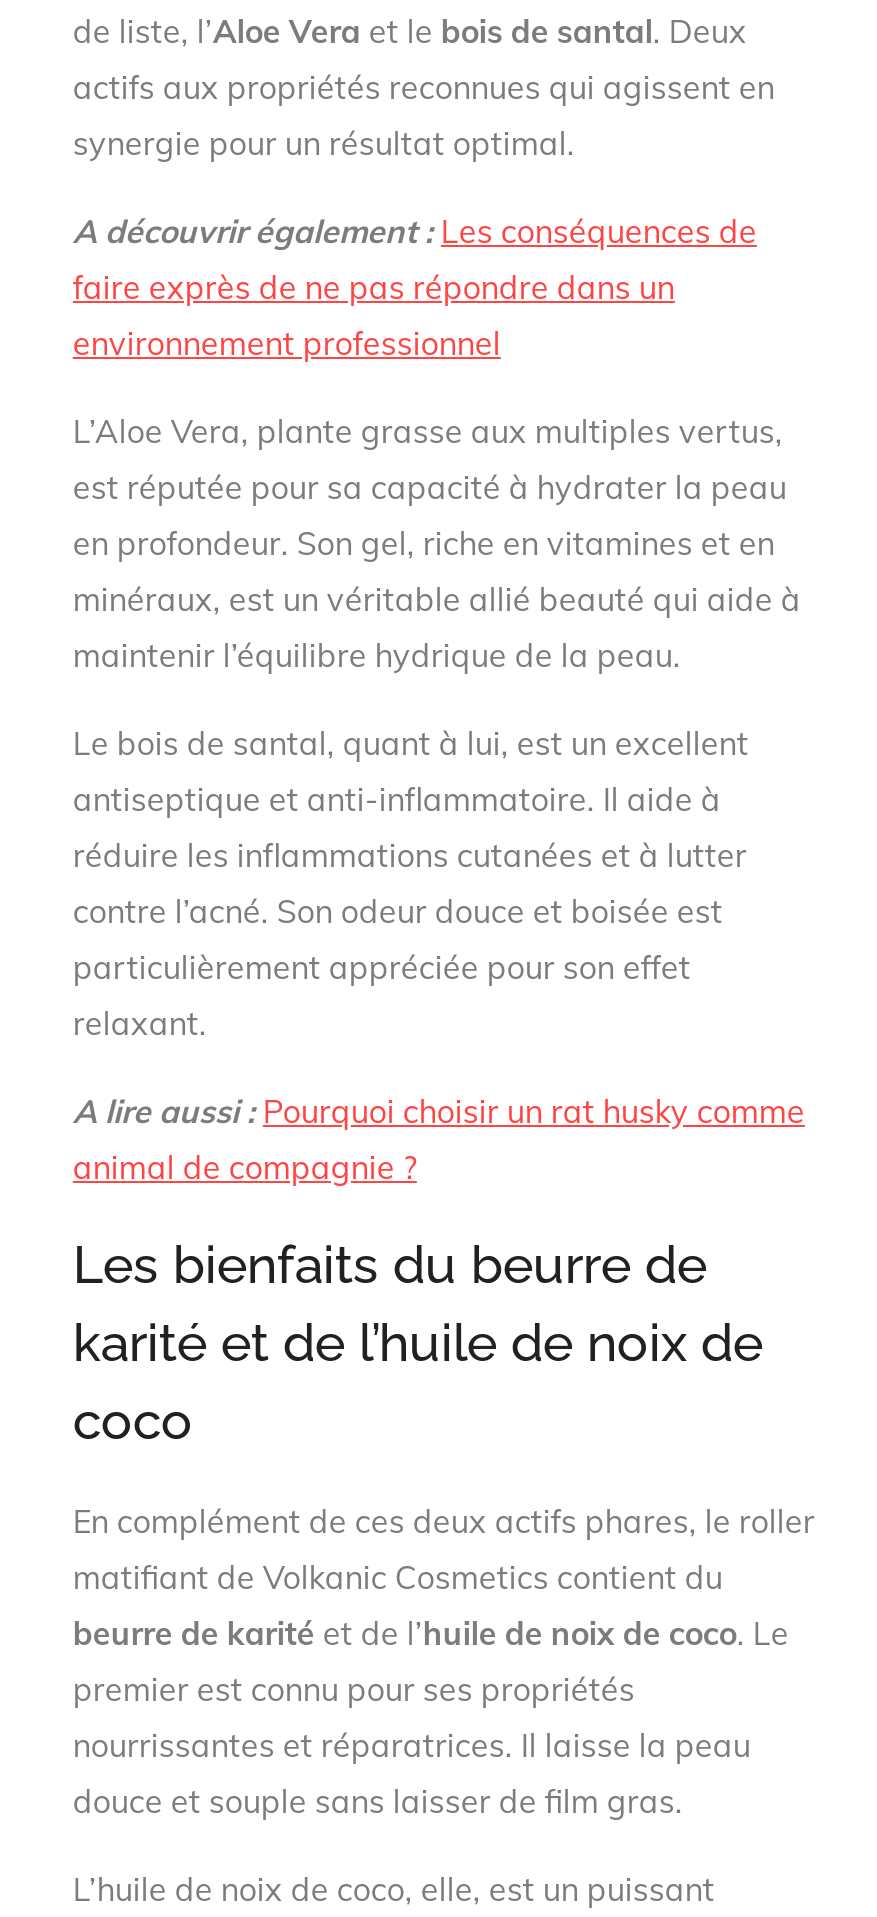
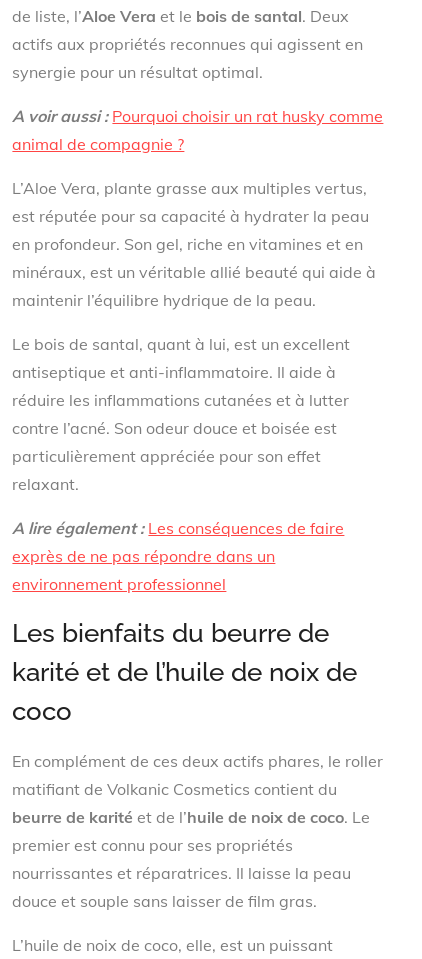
[73,211,757,307] A découvrir également : Les conséquences de | faire exprès de ne pas répondre dans un -> [12,106,383,126] A voir aussi : Pourquoi choisir un rat husky comme
moved [73,323,501,363] -> [12,574,226,594]: environnement professionnel
moved [73,411,801,1043] -> [12,178,376,494]: L’Aloe Vera, plante grasse aux multiples vertus, | est réputée pour sa capacité à hydrater la peau | en profondeur. Son gel, riche en vitamines et en | ... | particulièrement appréciée pour son effet | relaxant.
[73,1091,805,1131] A lire aussi : Pourquoi choisir un rat husky comme -> [12,518,344,566] A lire également : Les conséquences de faire | exprès de ne pas répondre dans un
moved [73,1147,417,1187] -> [12,134,184,154]: animal de compagnie ?

